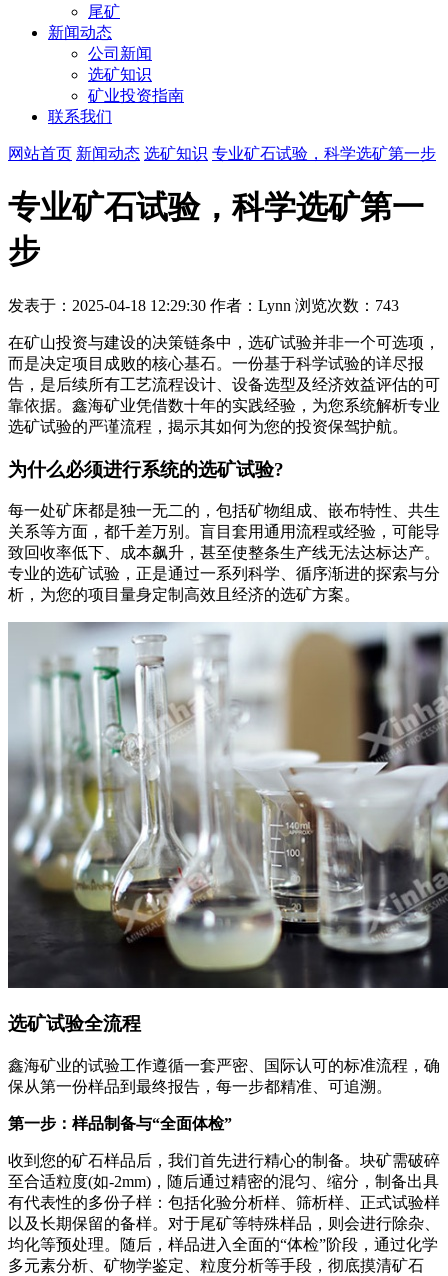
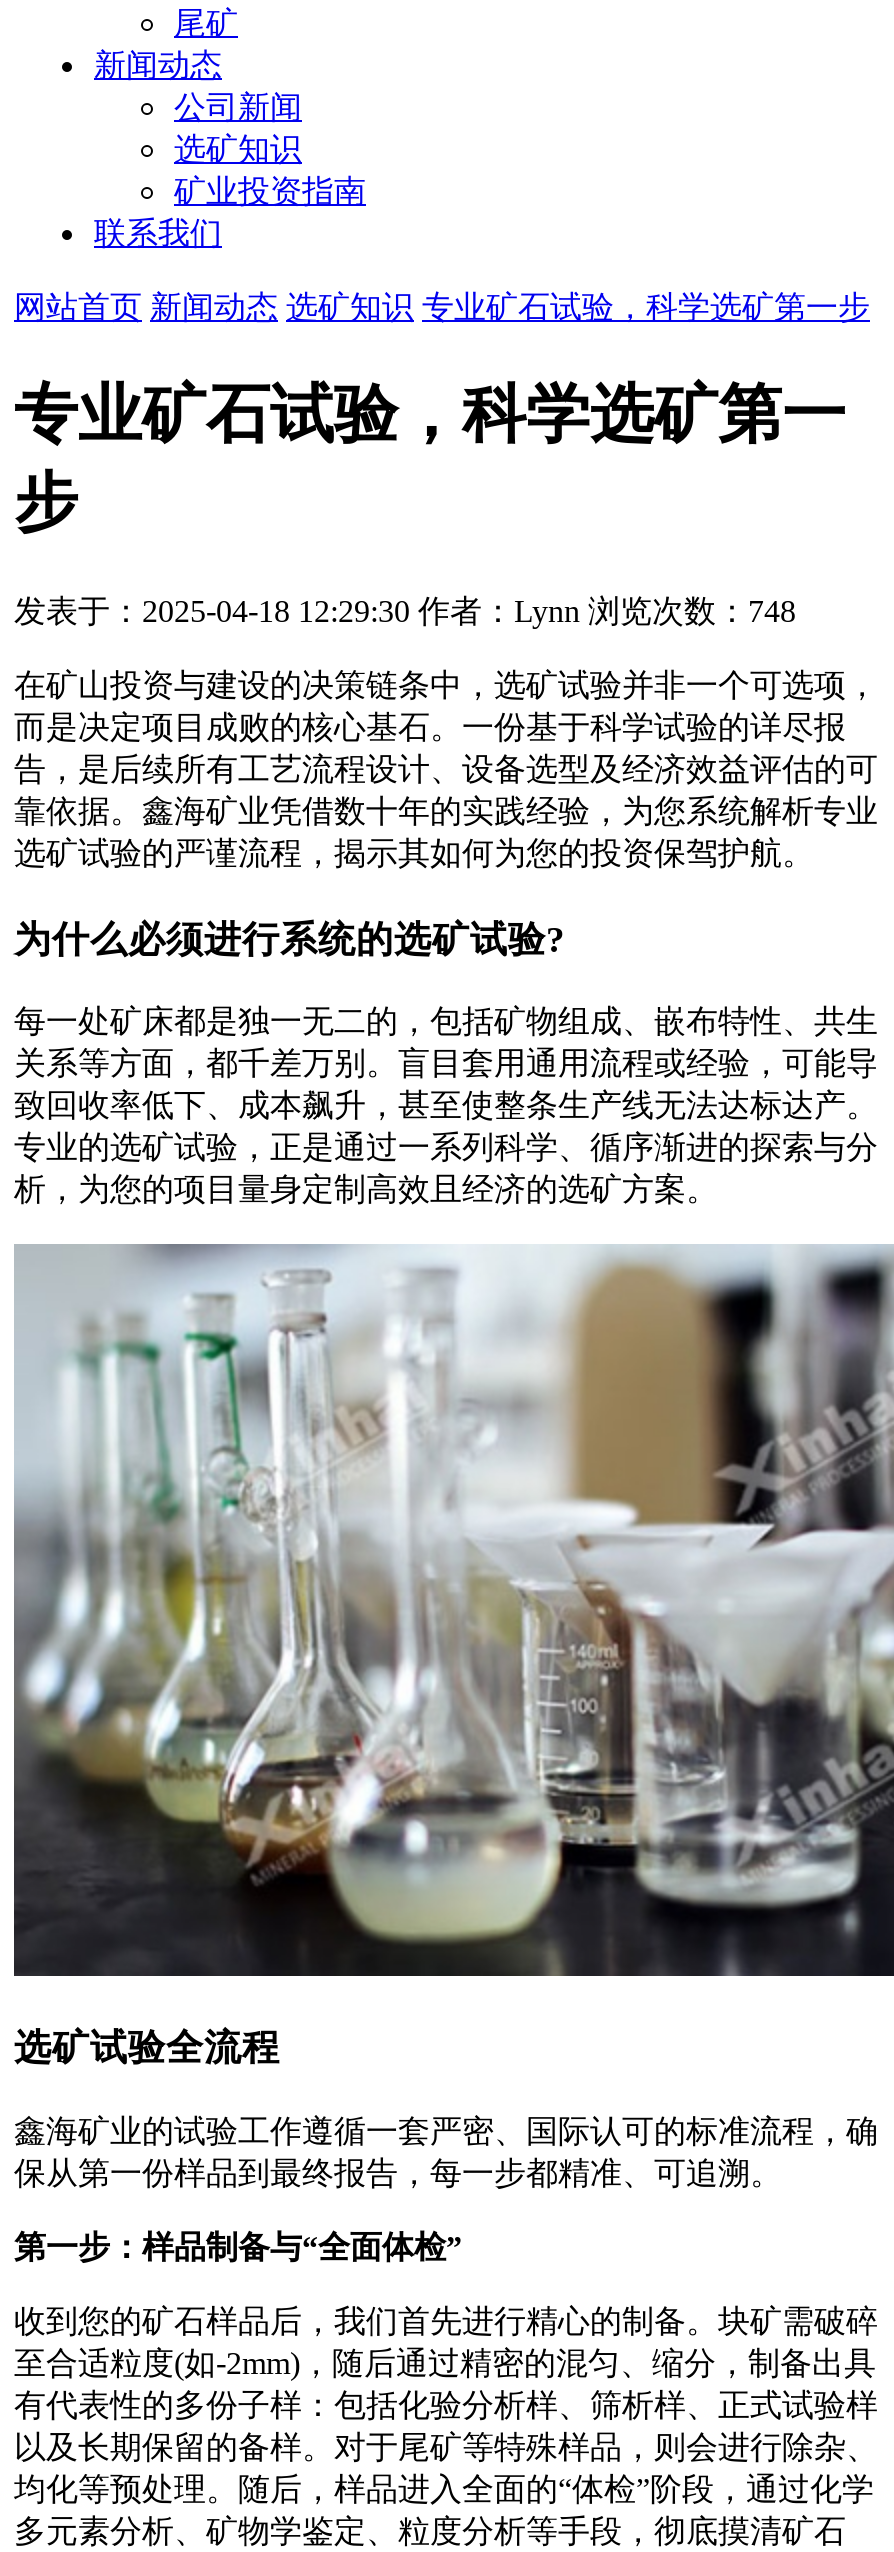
[8,297,399,314] 发表于：2025-04-18 12:29:30 作者：Lynn 浏览次数：743 -> [14,594,796,628] 发表于：2025-04-18 12:29:30 作者：Lynn 浏览次数：748

